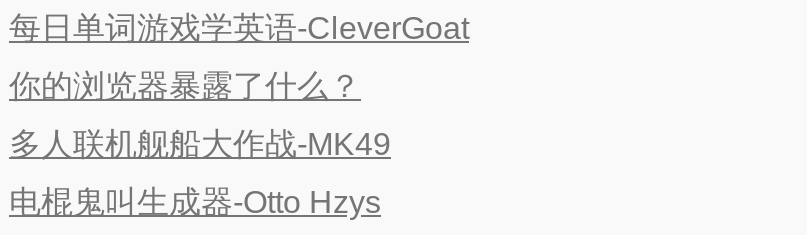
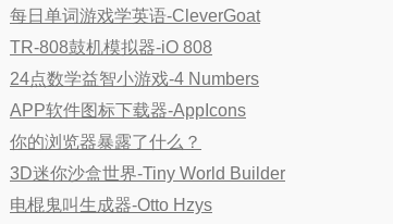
none -> [10,38,259,120] TR-808鼓机模拟器-iO 808 | 24点数学益智小游戏-4 Numbers | APP软件图标下载器-AppIcons
[9,127,391,161] 多人联机舰船大作战-MK49 -> [10,164,285,183] 3D迷你沙盒世界-Tiny World Builder

